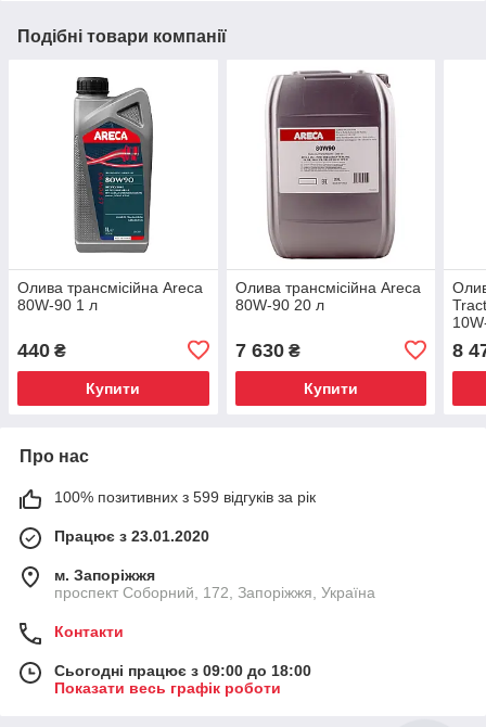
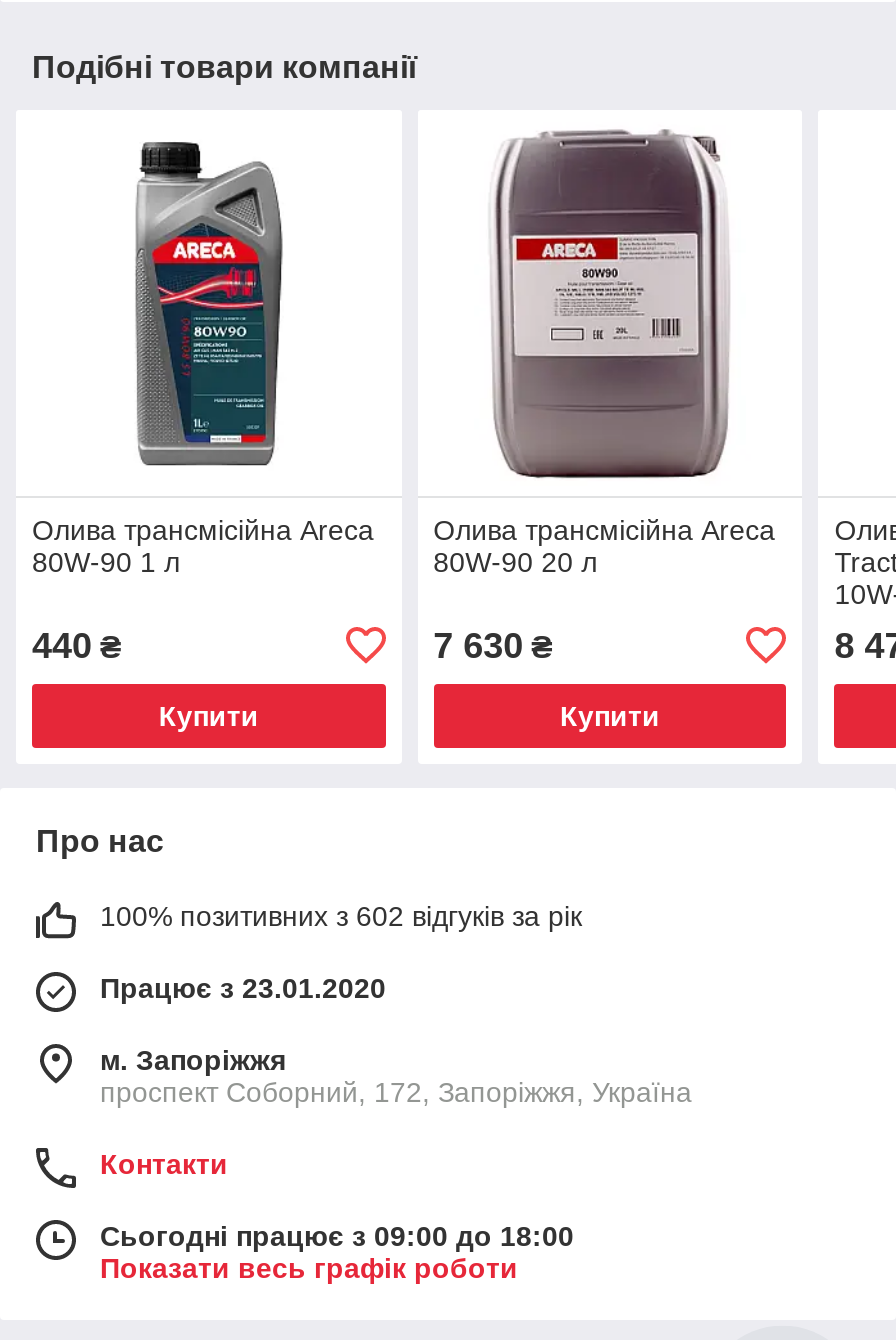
[54,488,316,505] 100% позитивних з 599 відгуків за рік -> [100,900,582,932] 100% позитивних з 602 відгуків за рік

